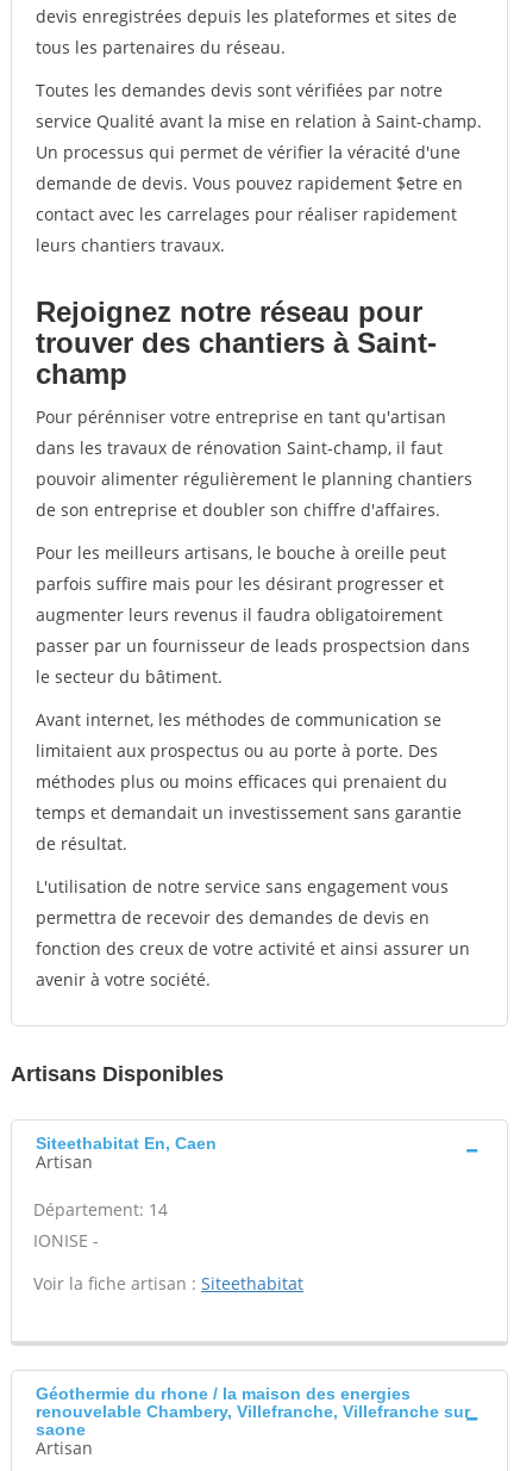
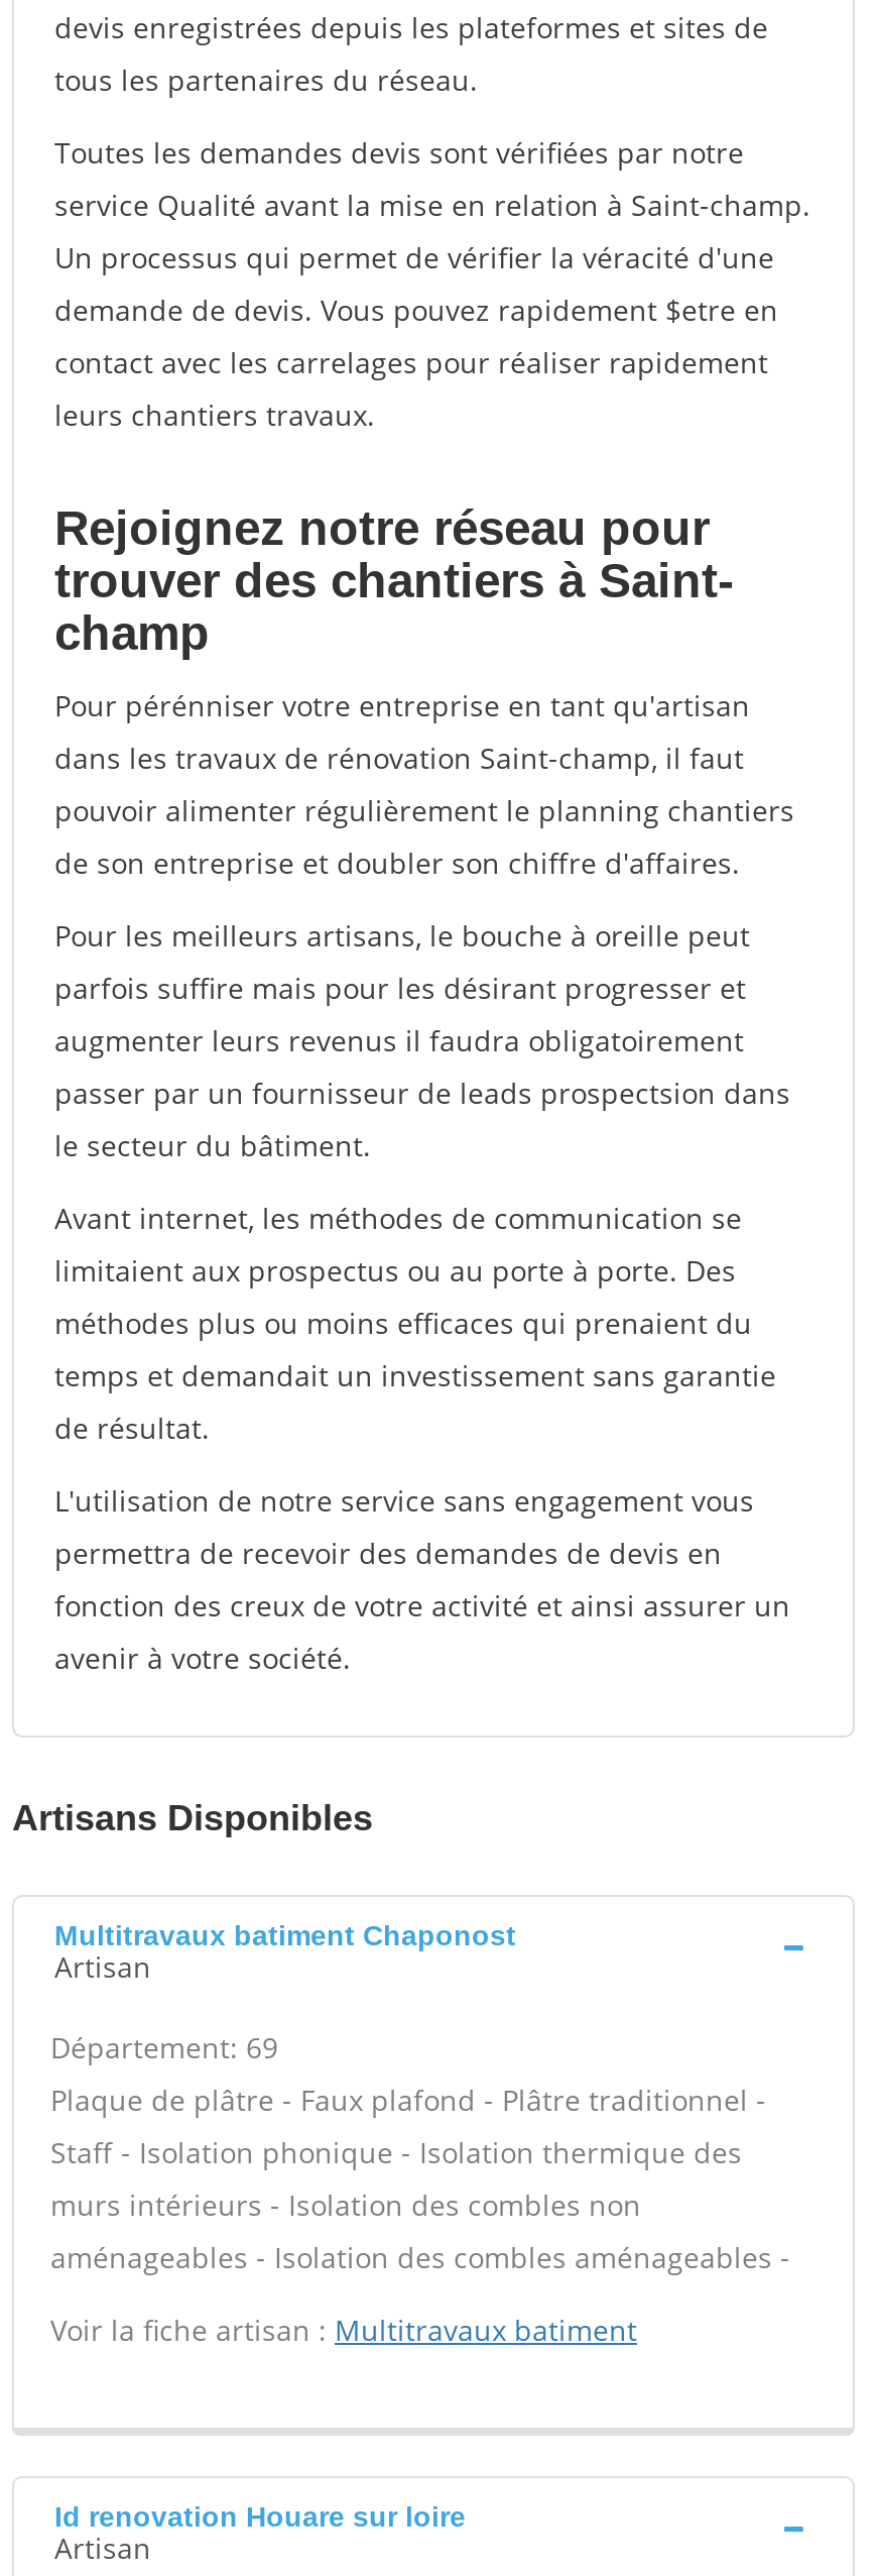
[36,1134,217,1153] Siteethabitat En, Caen -> [54,1919,516,1951] Multitravaux batiment Chaponost
[33,1198,168,1252] Département: 14 | IONISE - -> [50,2028,790,2276] Département: 69 | Plaque de plâtre - Faux plafond - Plâtre traditionnel - | Staff - Isolation phonique - Isolation thermique des | murs intérieurs - Isolation des combles non | aménageables - Isolation des combles aménageables -
[33,1272,303,1295] Voir la fiche artisan : Siteethabitat -> [50,2311,637,2349] Voir la fiche artisan : Multitravaux batiment
[36,1384,470,1439] Géothermie du rhone / la maison des energies | renouvelable Chambery, Villefranche, Villefranche sur | saone -> [54,2500,466,2533] Id renovation Houare sur loire

